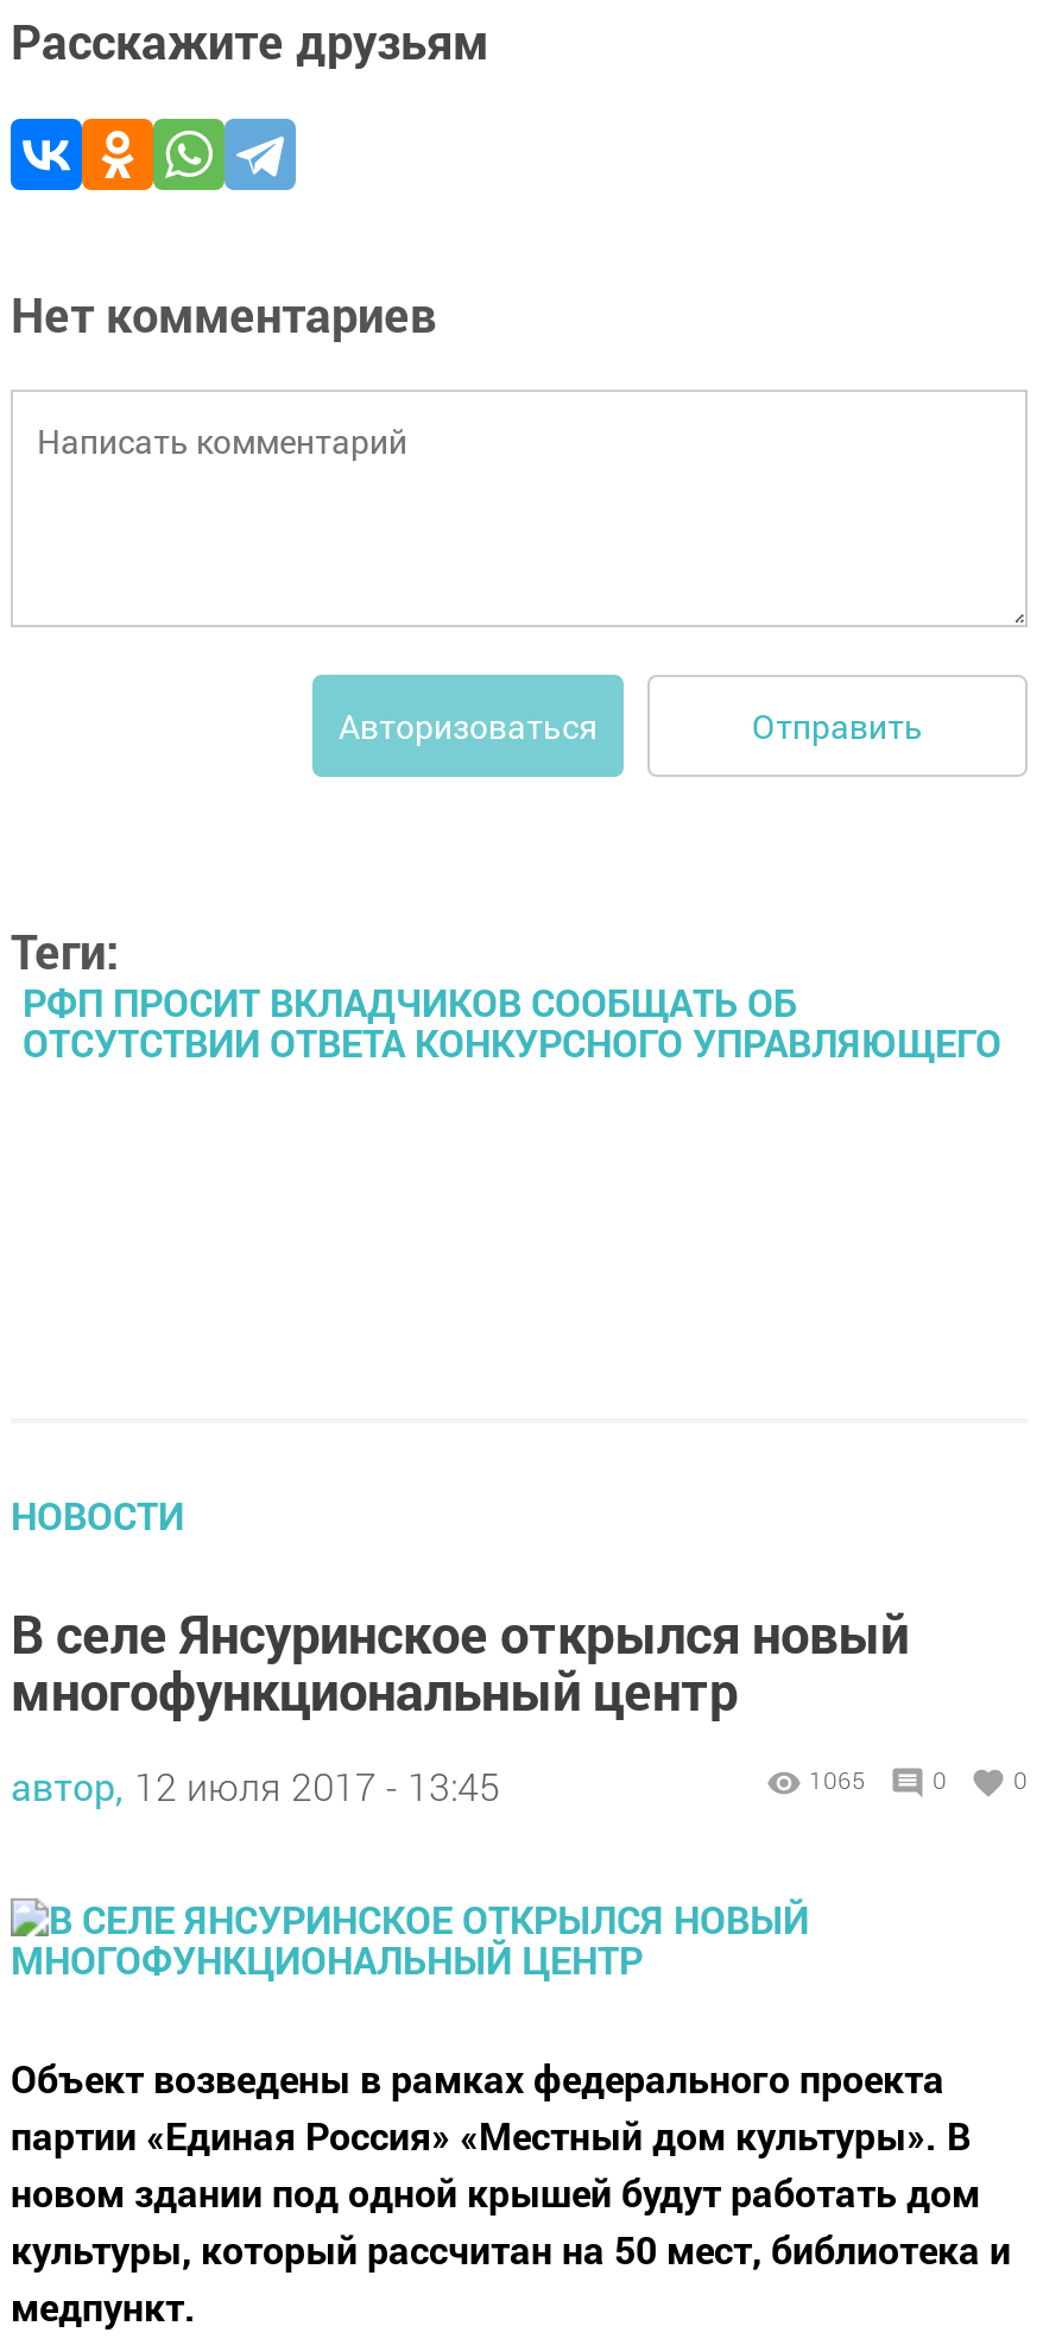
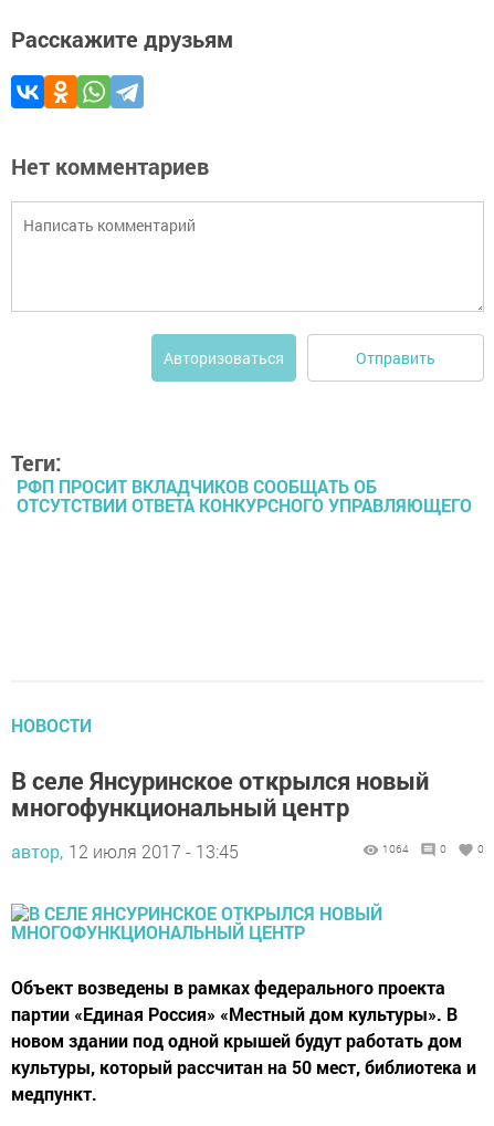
[809,1766,866,1797] 1065 -> [382,842,409,856] 1064

